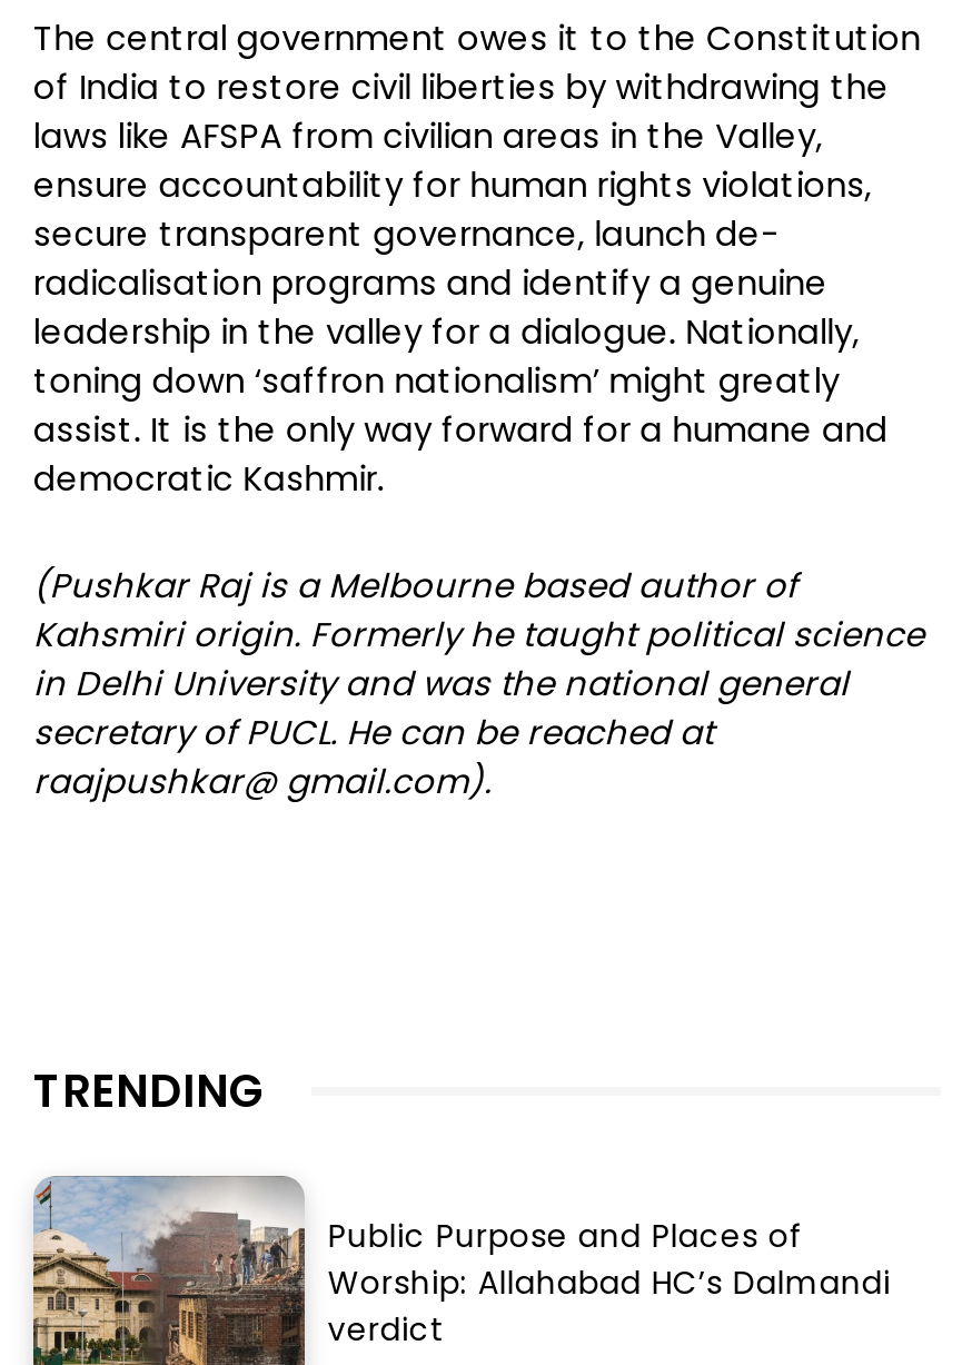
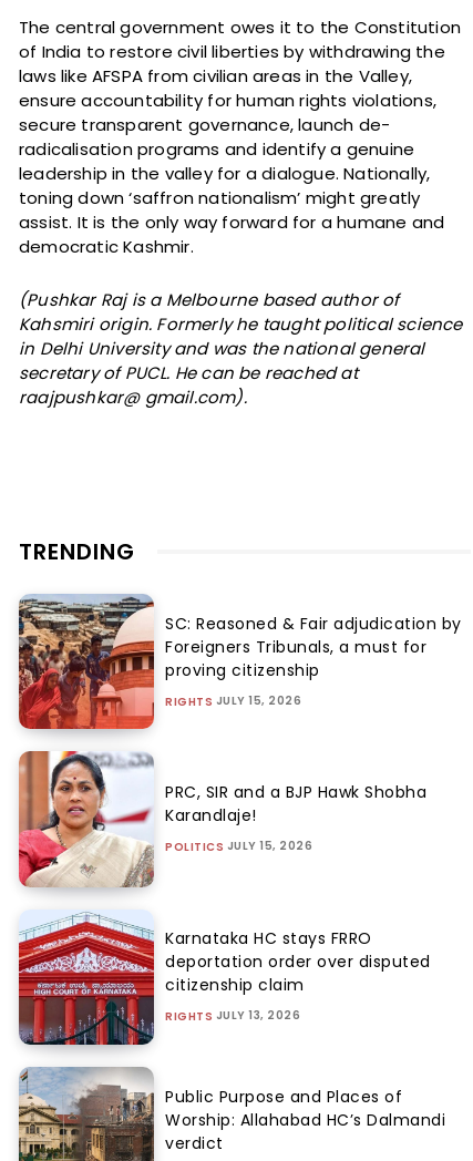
none -> [18,594,462,737] [image] | SC: Reasoned & Fair adjudication by | Foreigners Tribunals, a must for | proving citizenship | RIGHTS JULY 15, 2026
none -> [18,750,427,895] [image] | PRC, SIR and a BJP Hawk Shobha | Karandlaje! | POLITICS JULY 15, 2026
none -> [18,910,431,1052] [image] | Karnataka HC stays FRRO | deportation order over disputed | citizenship claim | RIGHTS JULY 13, 2026

